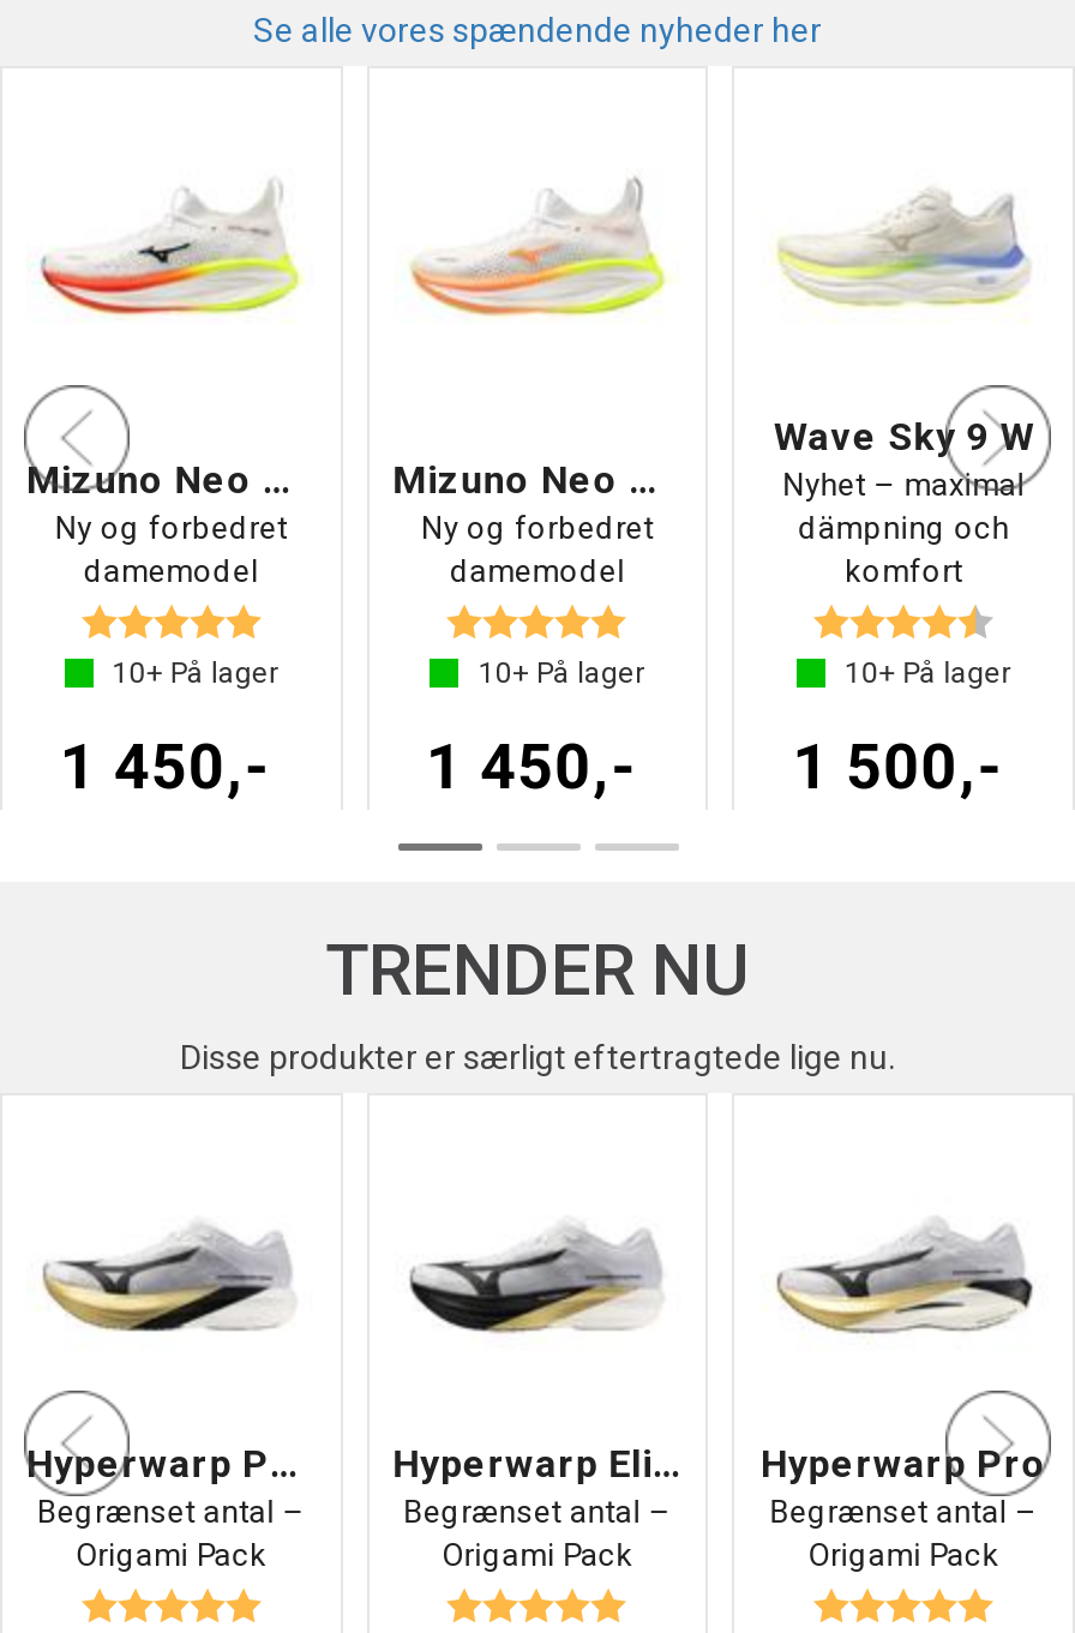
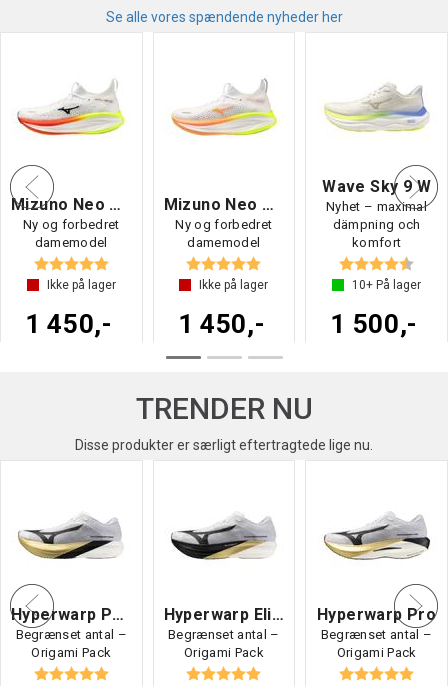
[112,656,278,690] 10+ På lager -> [47,278,116,292] Ikke på lager
[479,656,644,690] 10+ På lager -> [199,278,268,292] Ikke på lager

